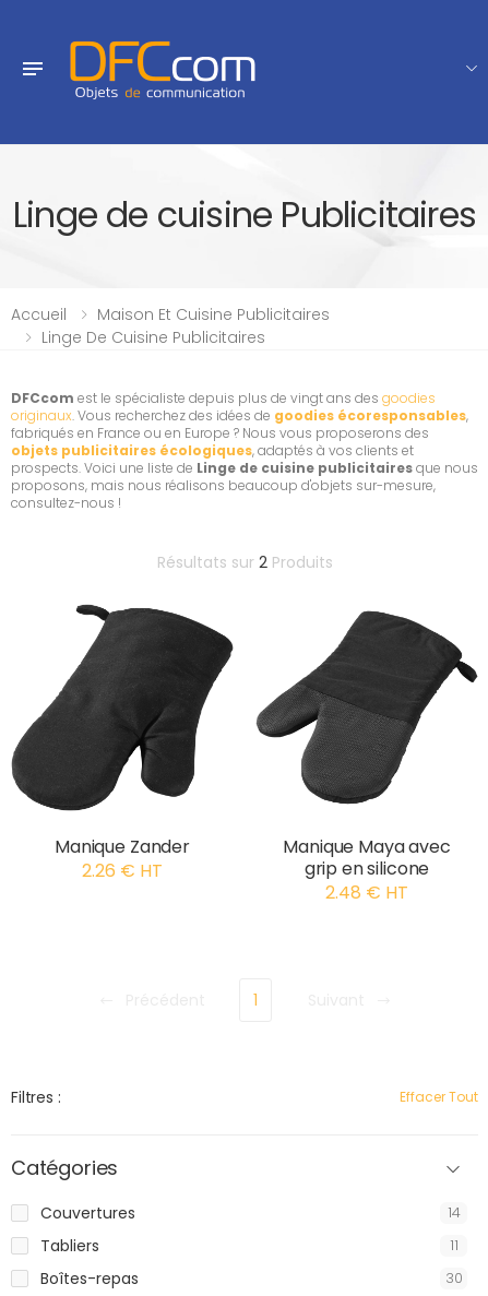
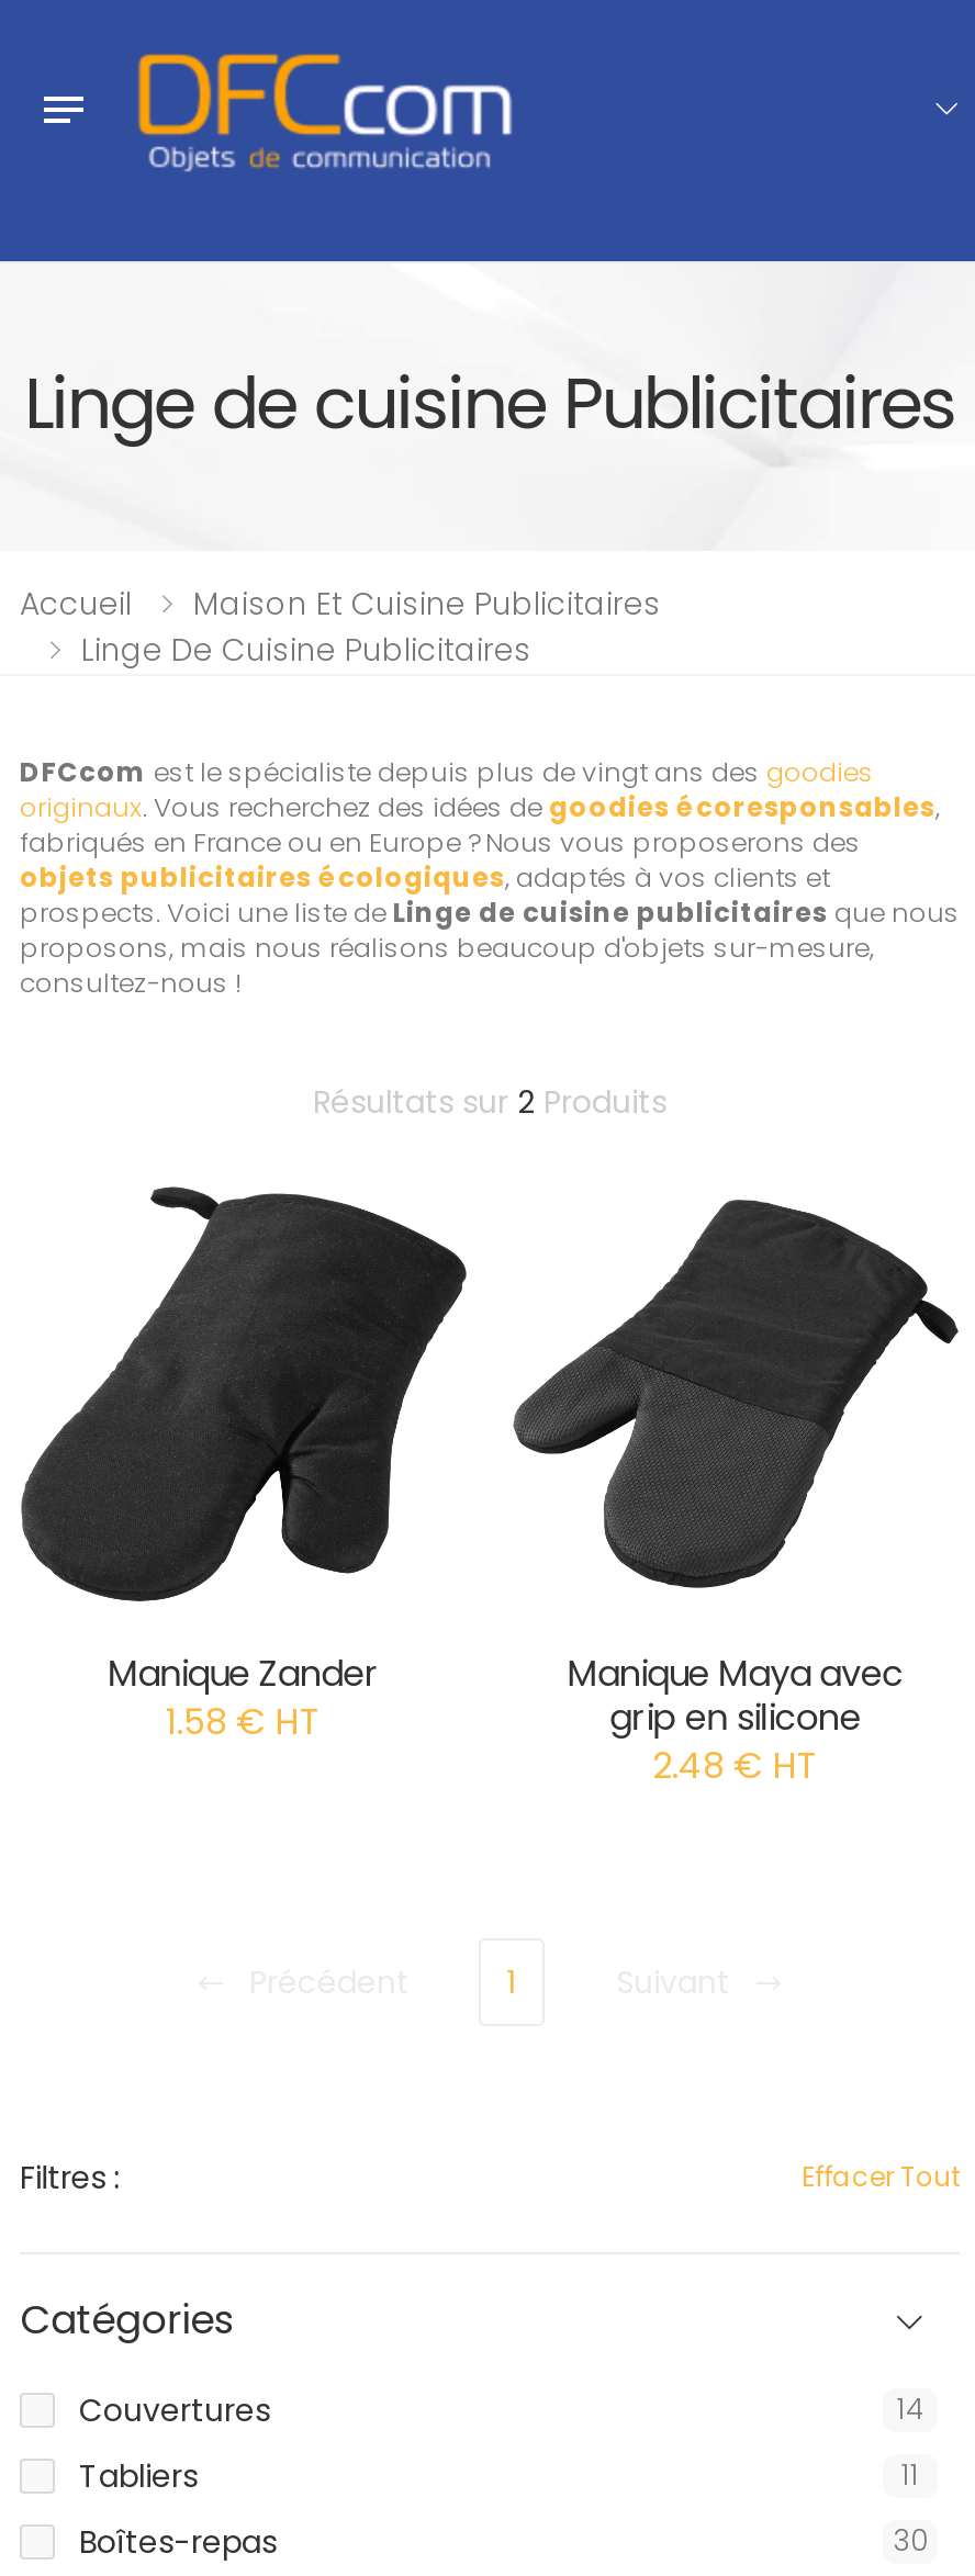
[82,858,163,883] 2.26 € HT -> [166,1697,322,1747] 1.58 € HT

